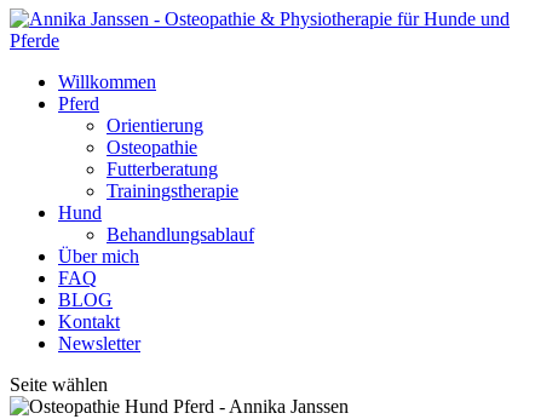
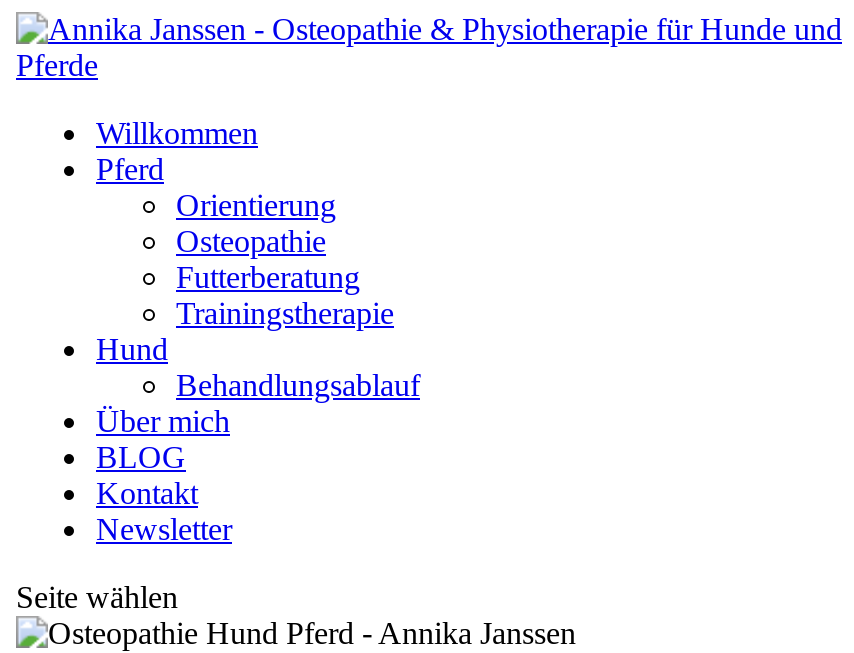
[58,268,97,288] FAQ -> none

